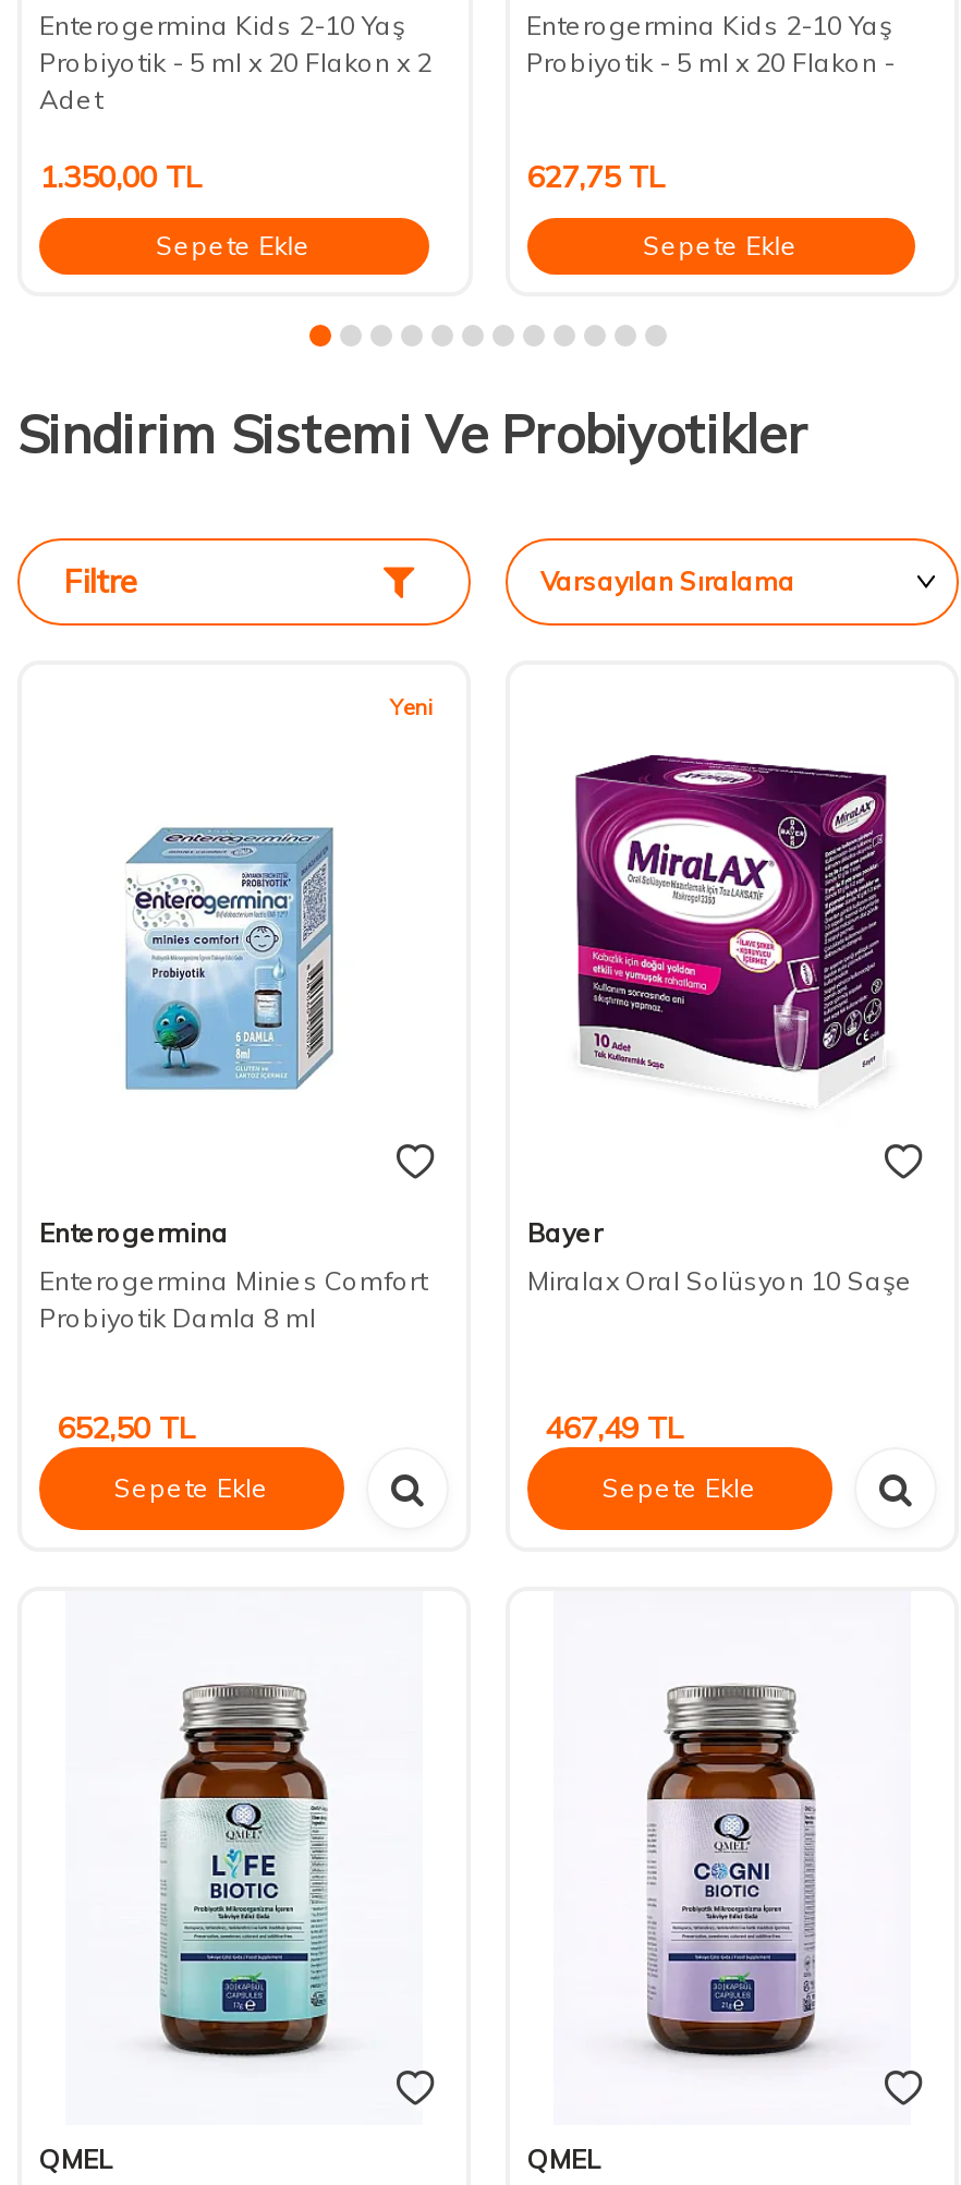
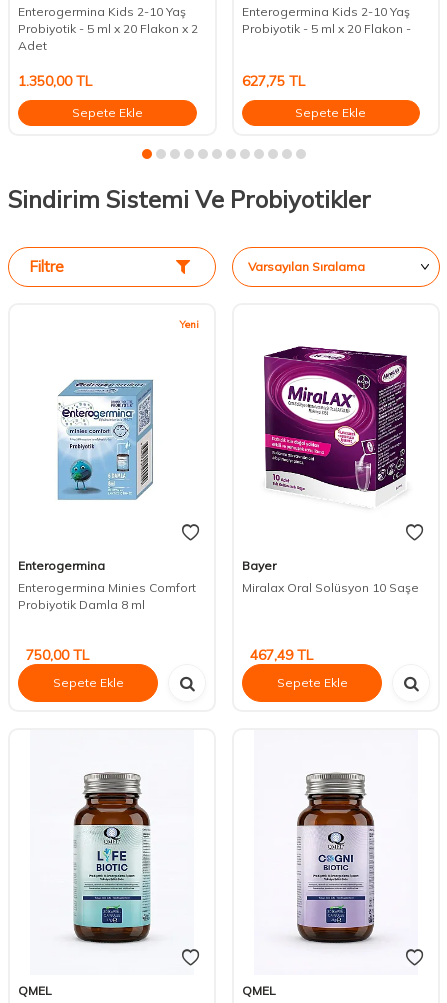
[57,1408,194,1448] 652,50 TL -> [26,646,89,664] 750,00 TL

